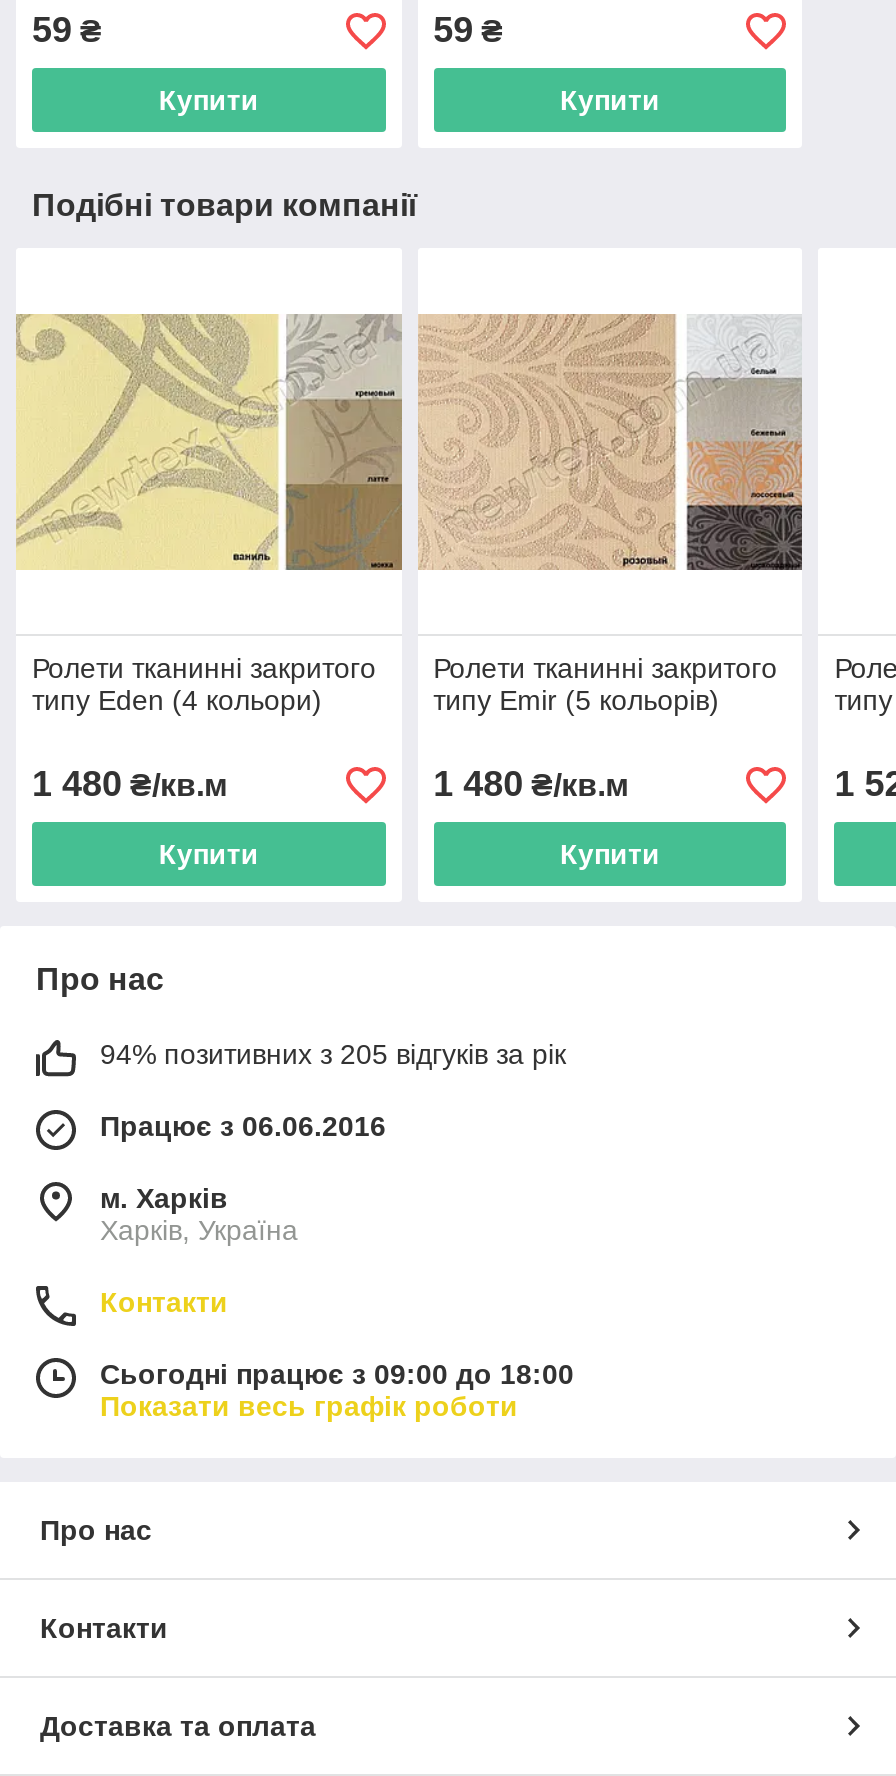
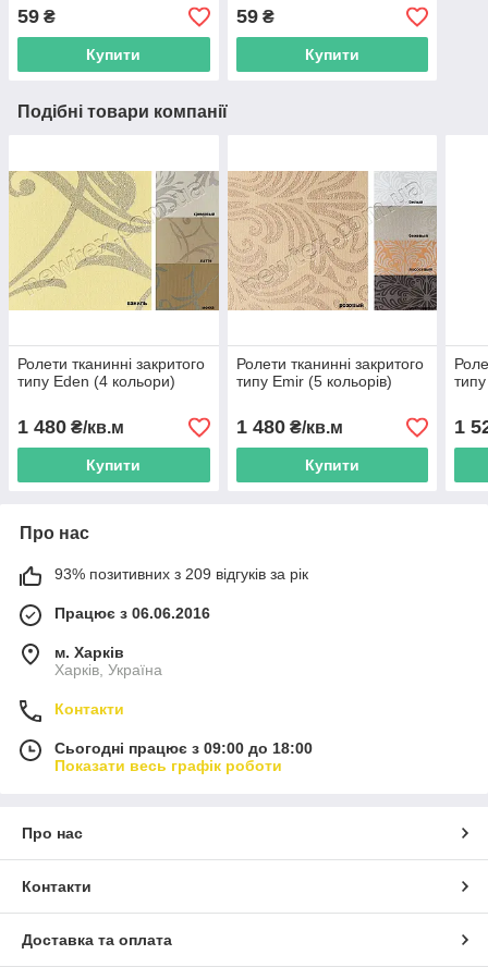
[100,1038,566,1070] 94% позитивних з 205 відгуків за рік -> [54,565,308,583] 93% позитивних з 209 відгуків за рік

